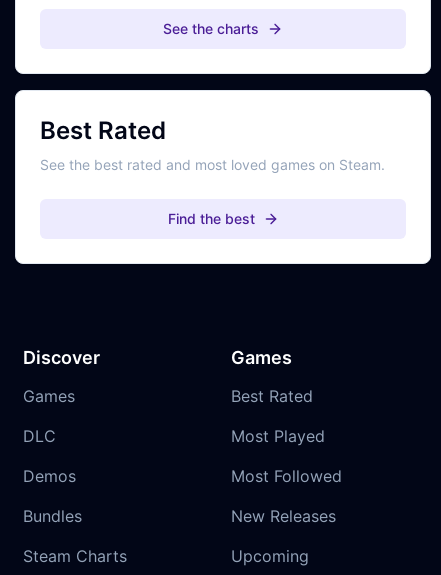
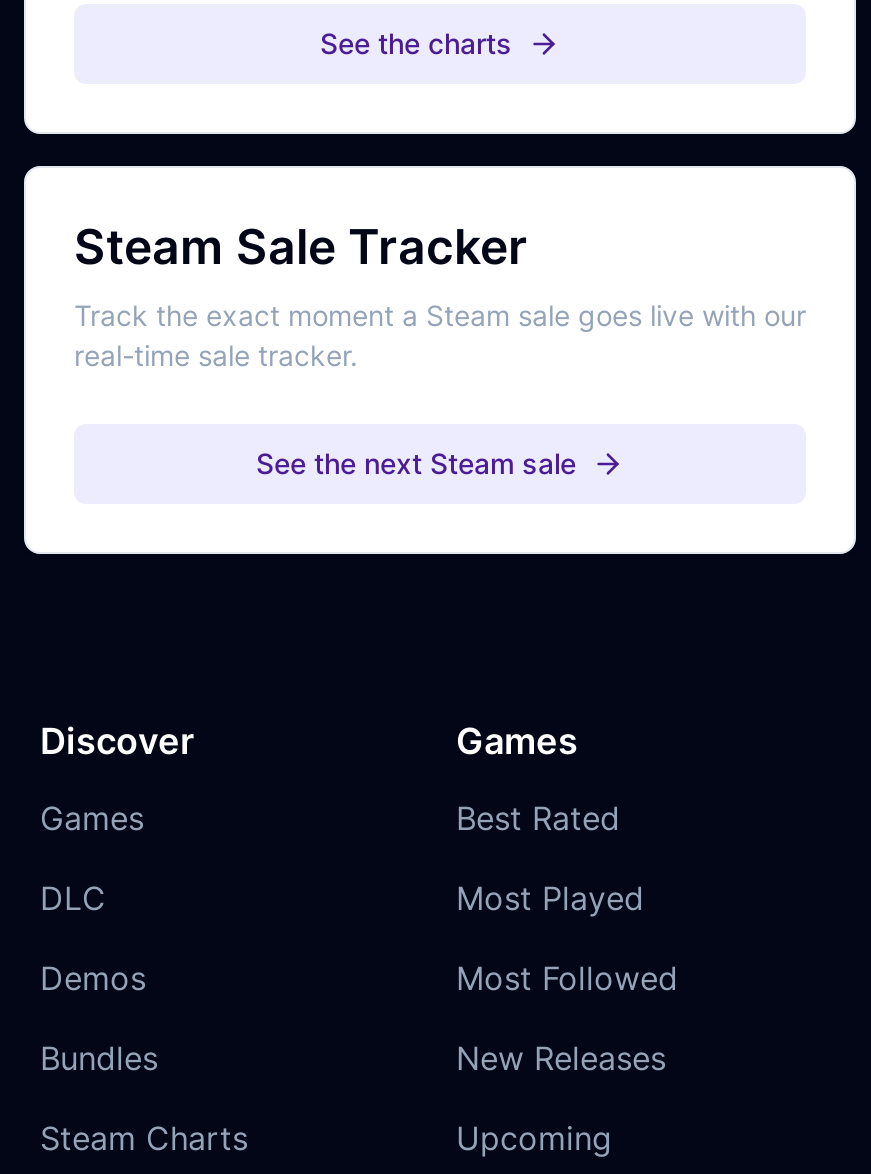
[40,116,385,173] Best Rated | See the best rated and most loved games on Steam. -> [74,217,806,371] Steam Sale Tracker | Track the exact moment a Steam sale goes live with our | real-time sale tracker.
[167,210,254,227] Find the best -> [256,445,576,479] See the next Steam sale

